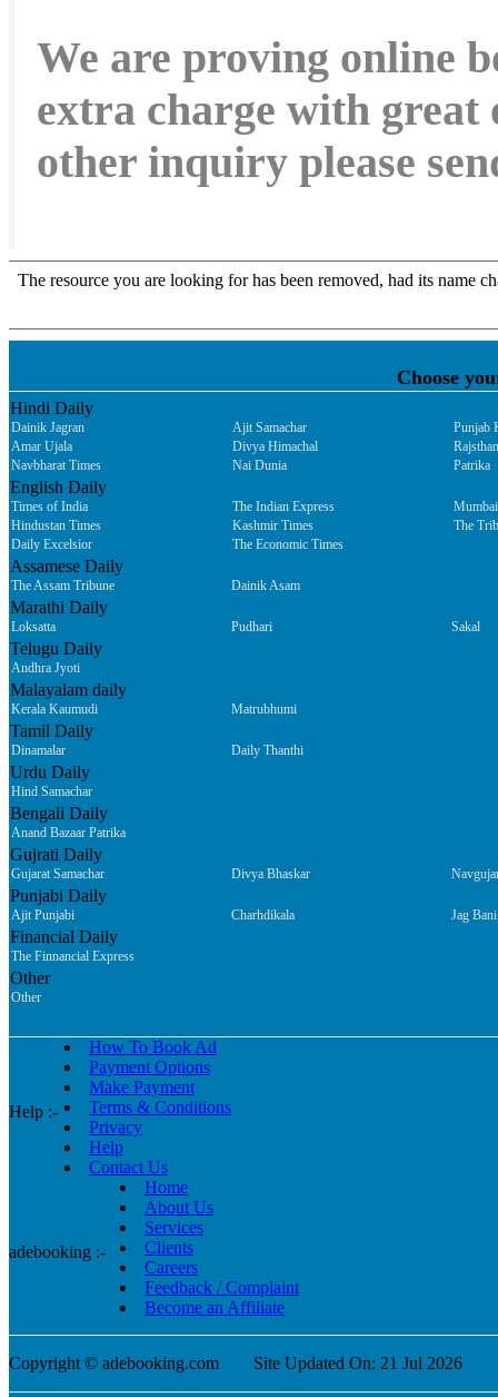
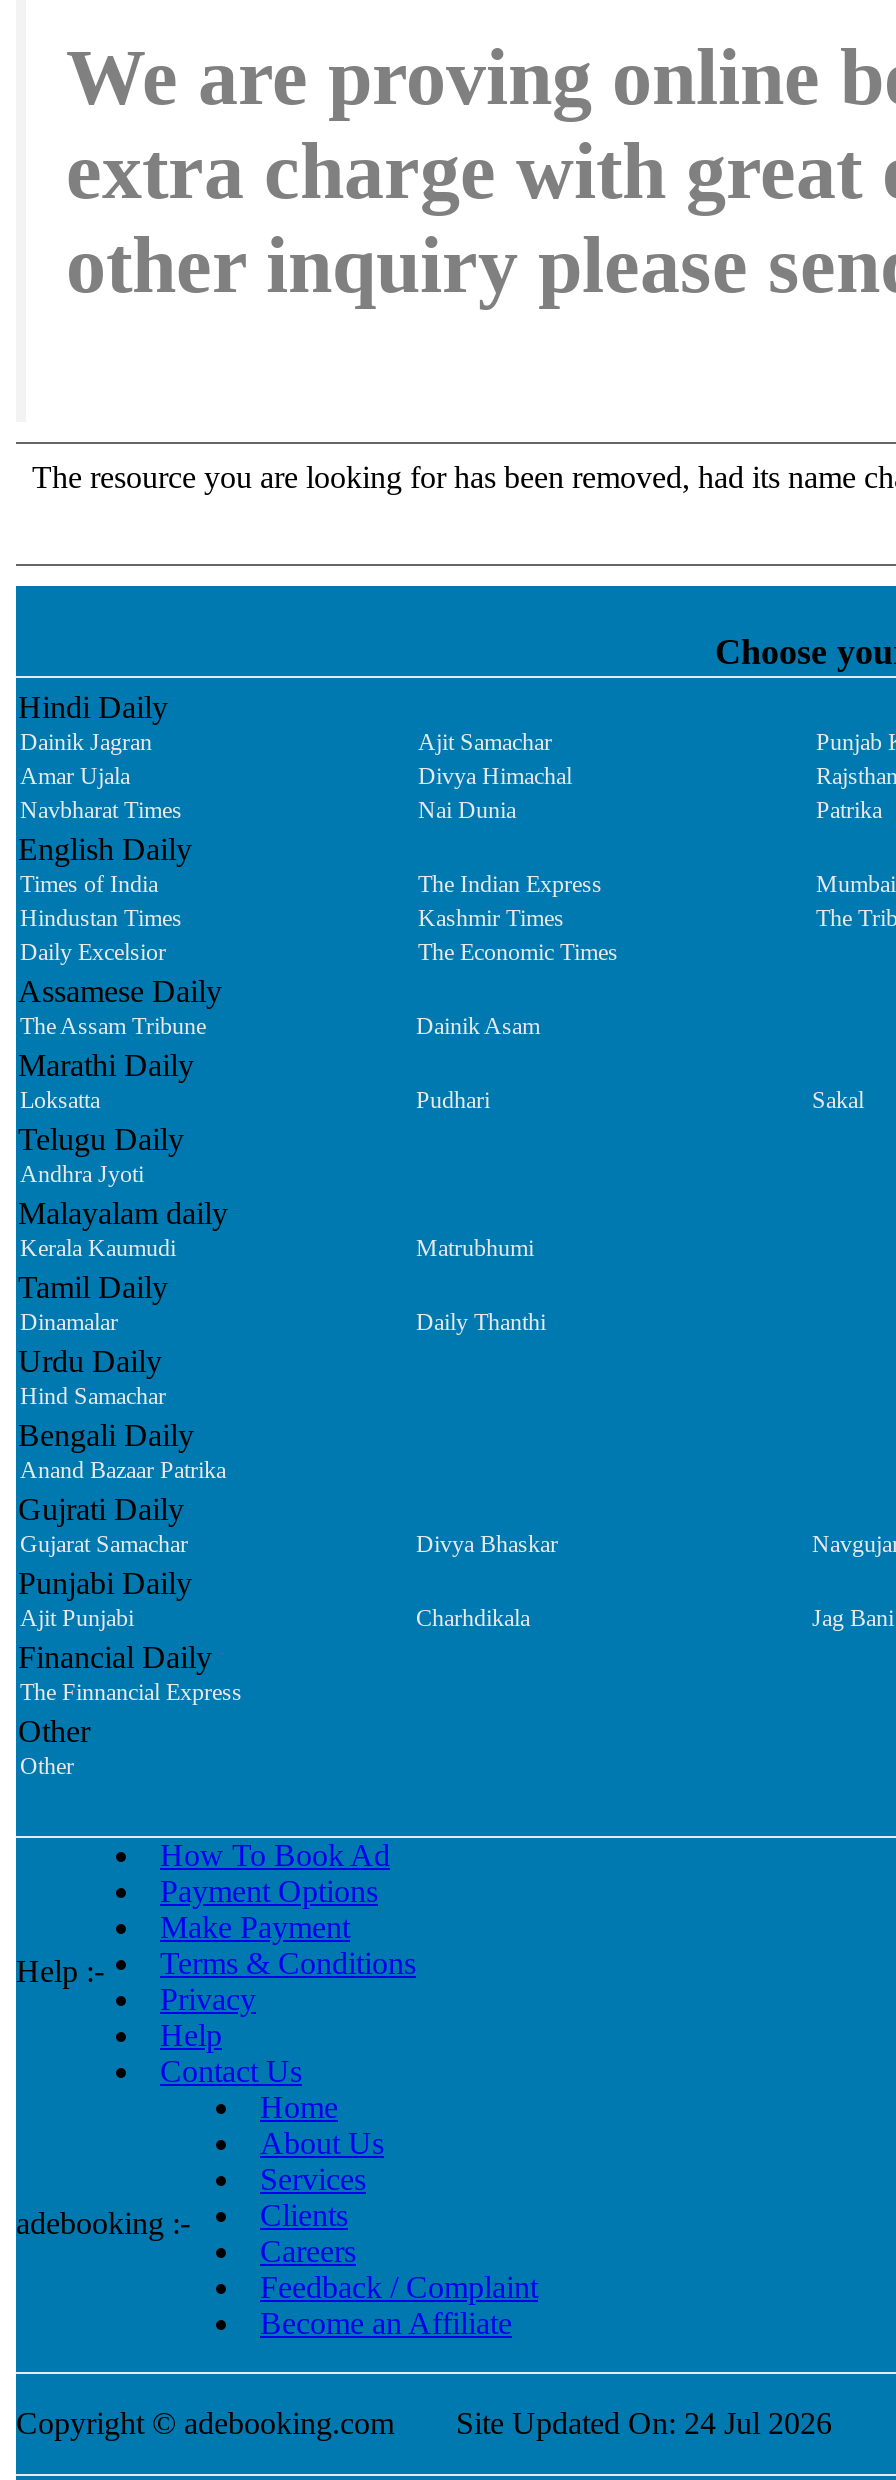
[253,1354,462,1373] Site Updated On: 21 Jul 2026 -> [456,2406,832,2440] Site Updated On: 24 Jul 2026

